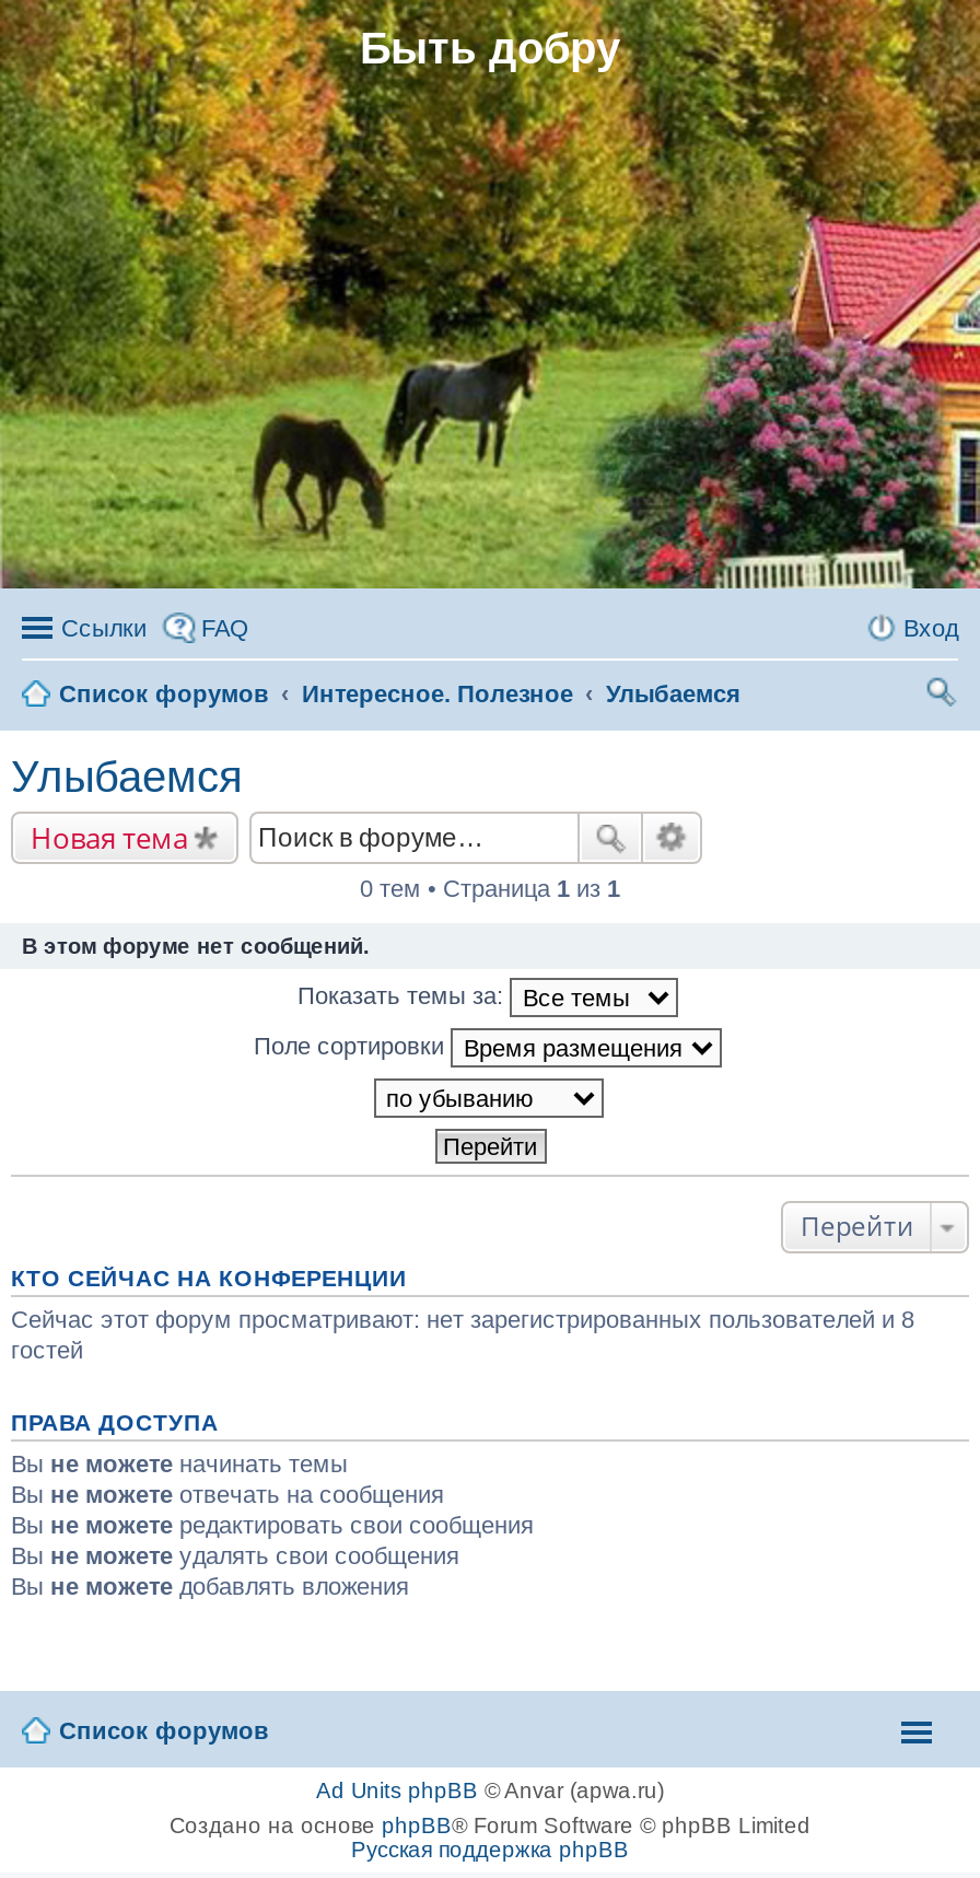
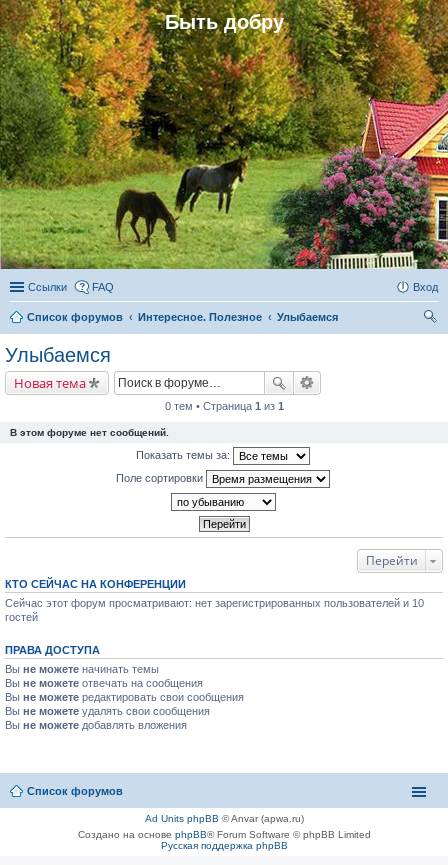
[11,1306,914,1332] Сейчас этот форум просматривают: нет зарегистрированных пользователей и 8 -> [5,597,424,609] Сейчас этот форум просматривают: нет зарегистрированных пользователей и 10

